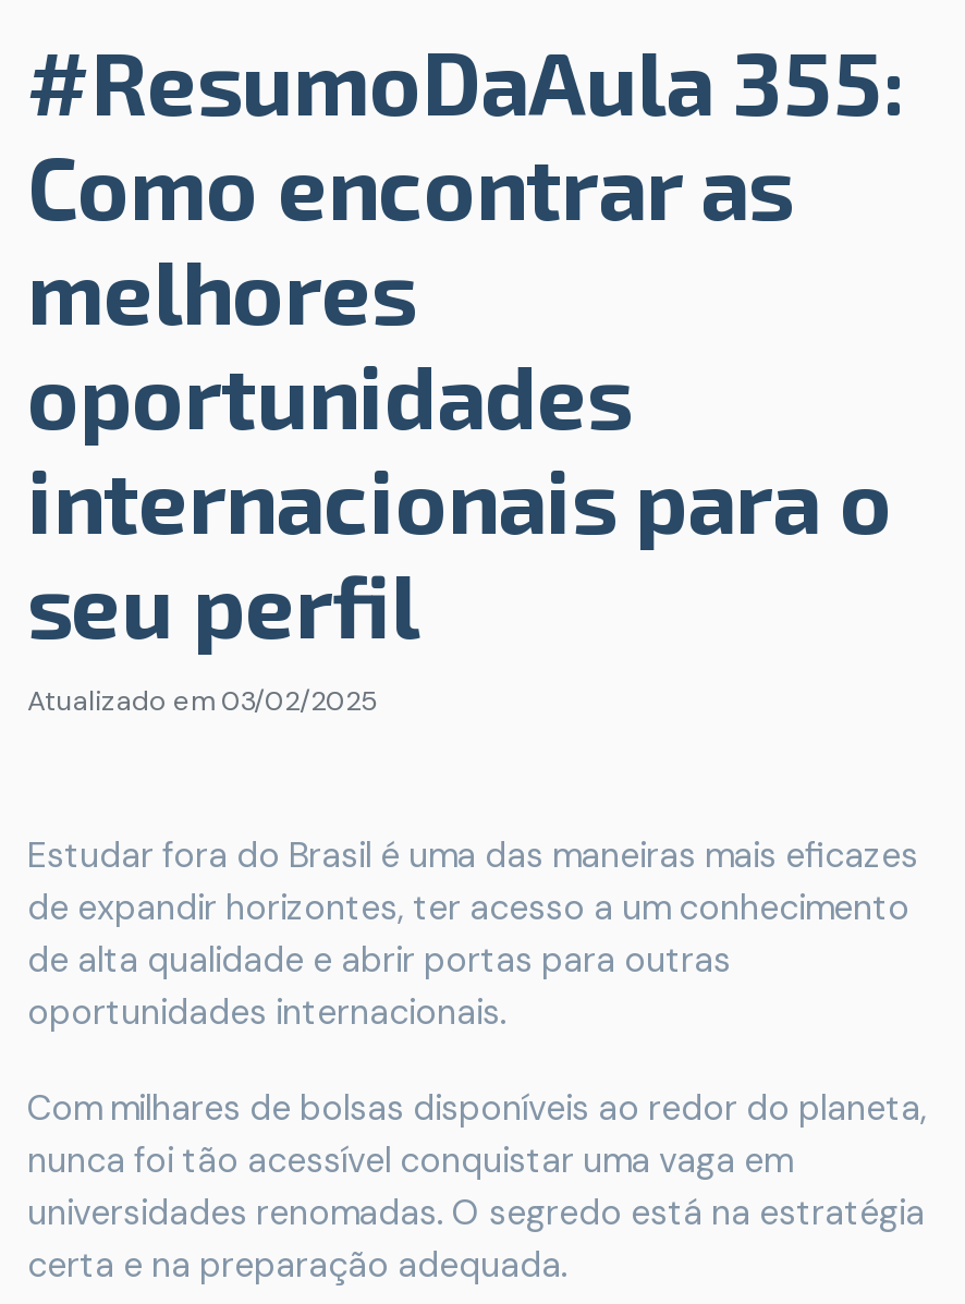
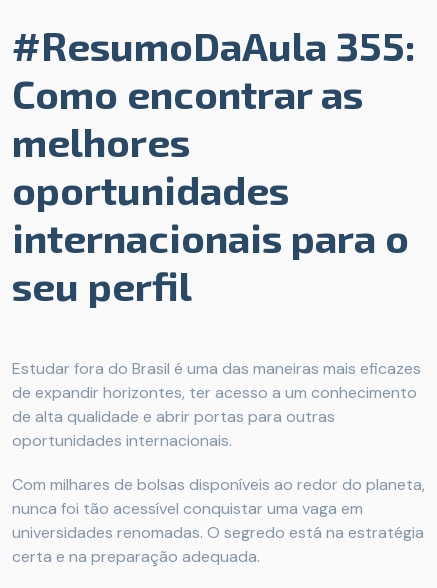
[27,682,378,719] Atualizado em 03/02/2025 -> none

